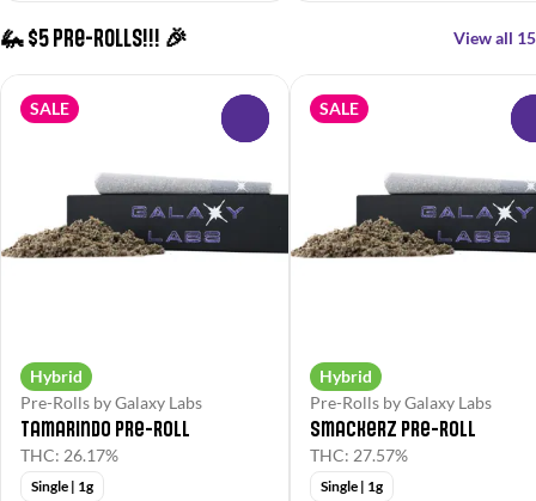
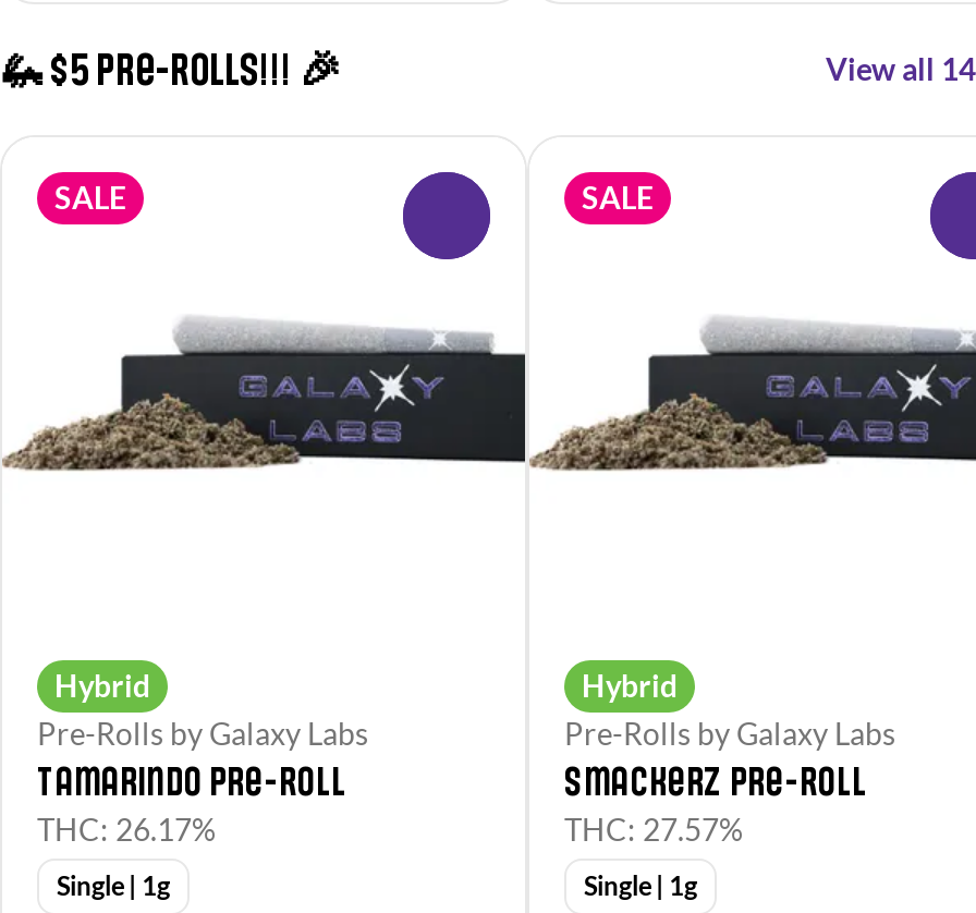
[453,28,536,48] View all 15 -> [826,50,976,87] View all 14

